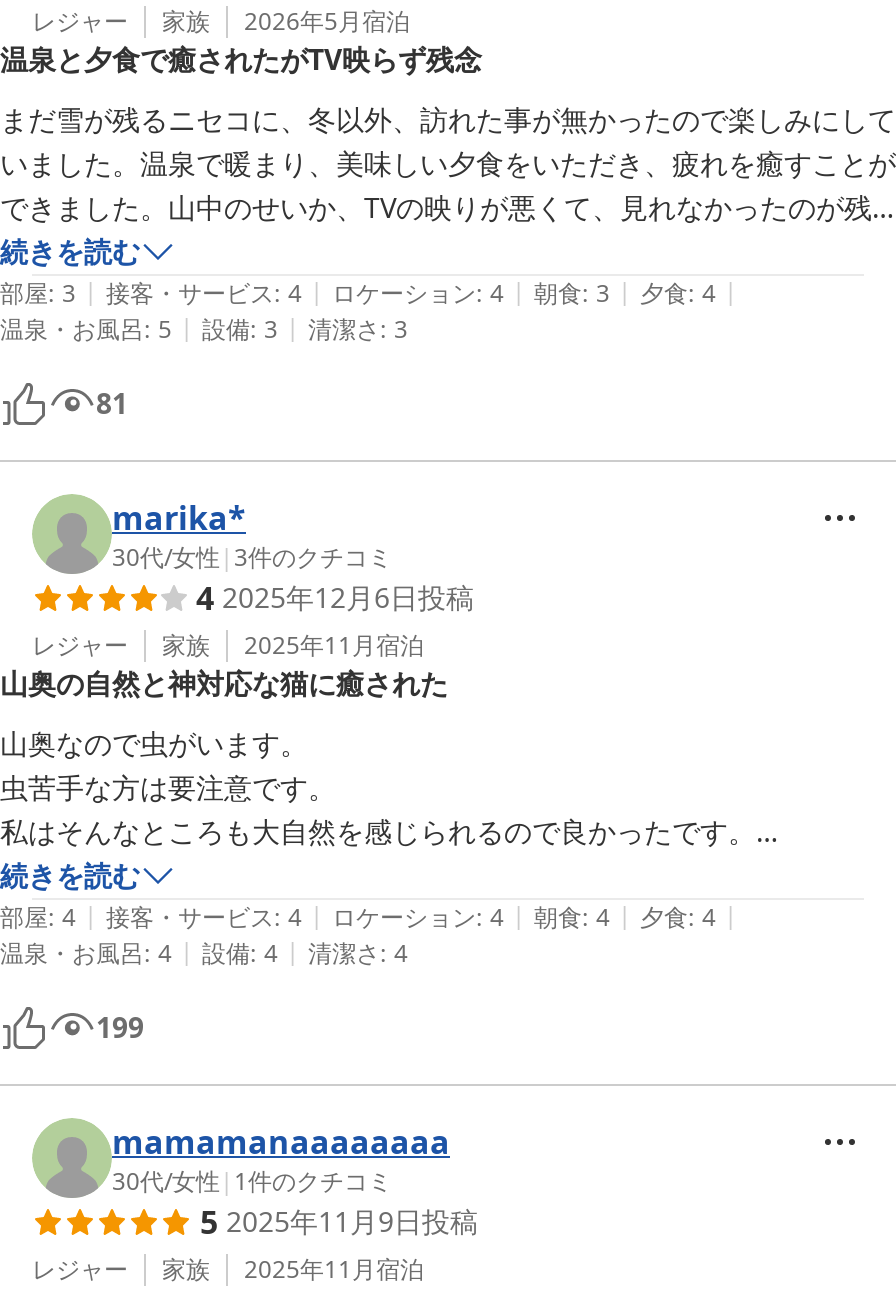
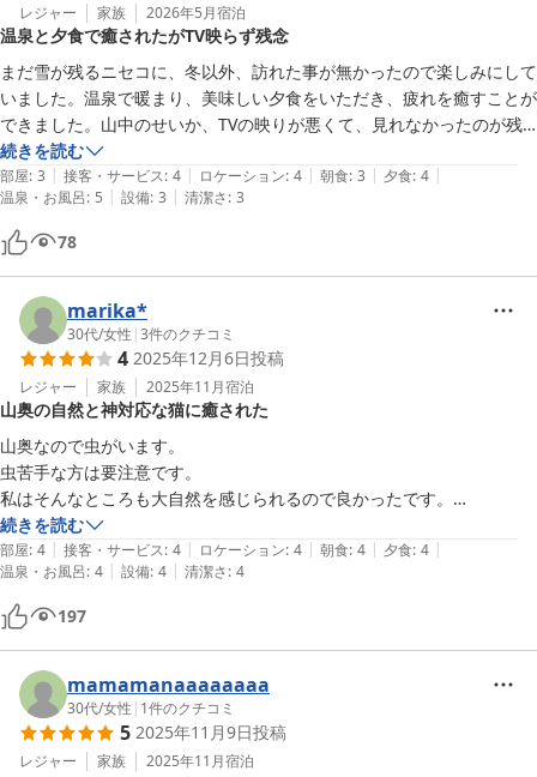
[96,384,128,422] 81 -> [58,230,77,253] 78
[96,1008,144,1046] 199 -> [58,604,86,627] 197

